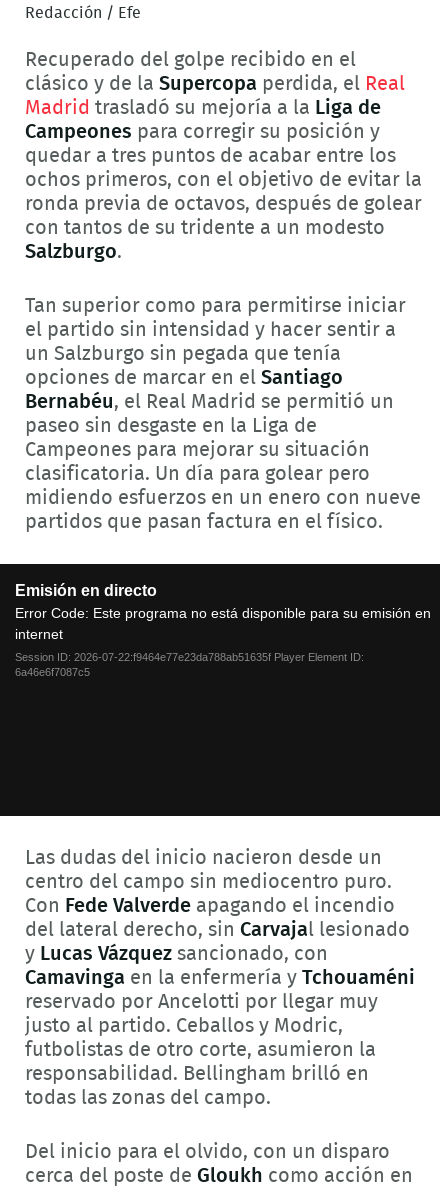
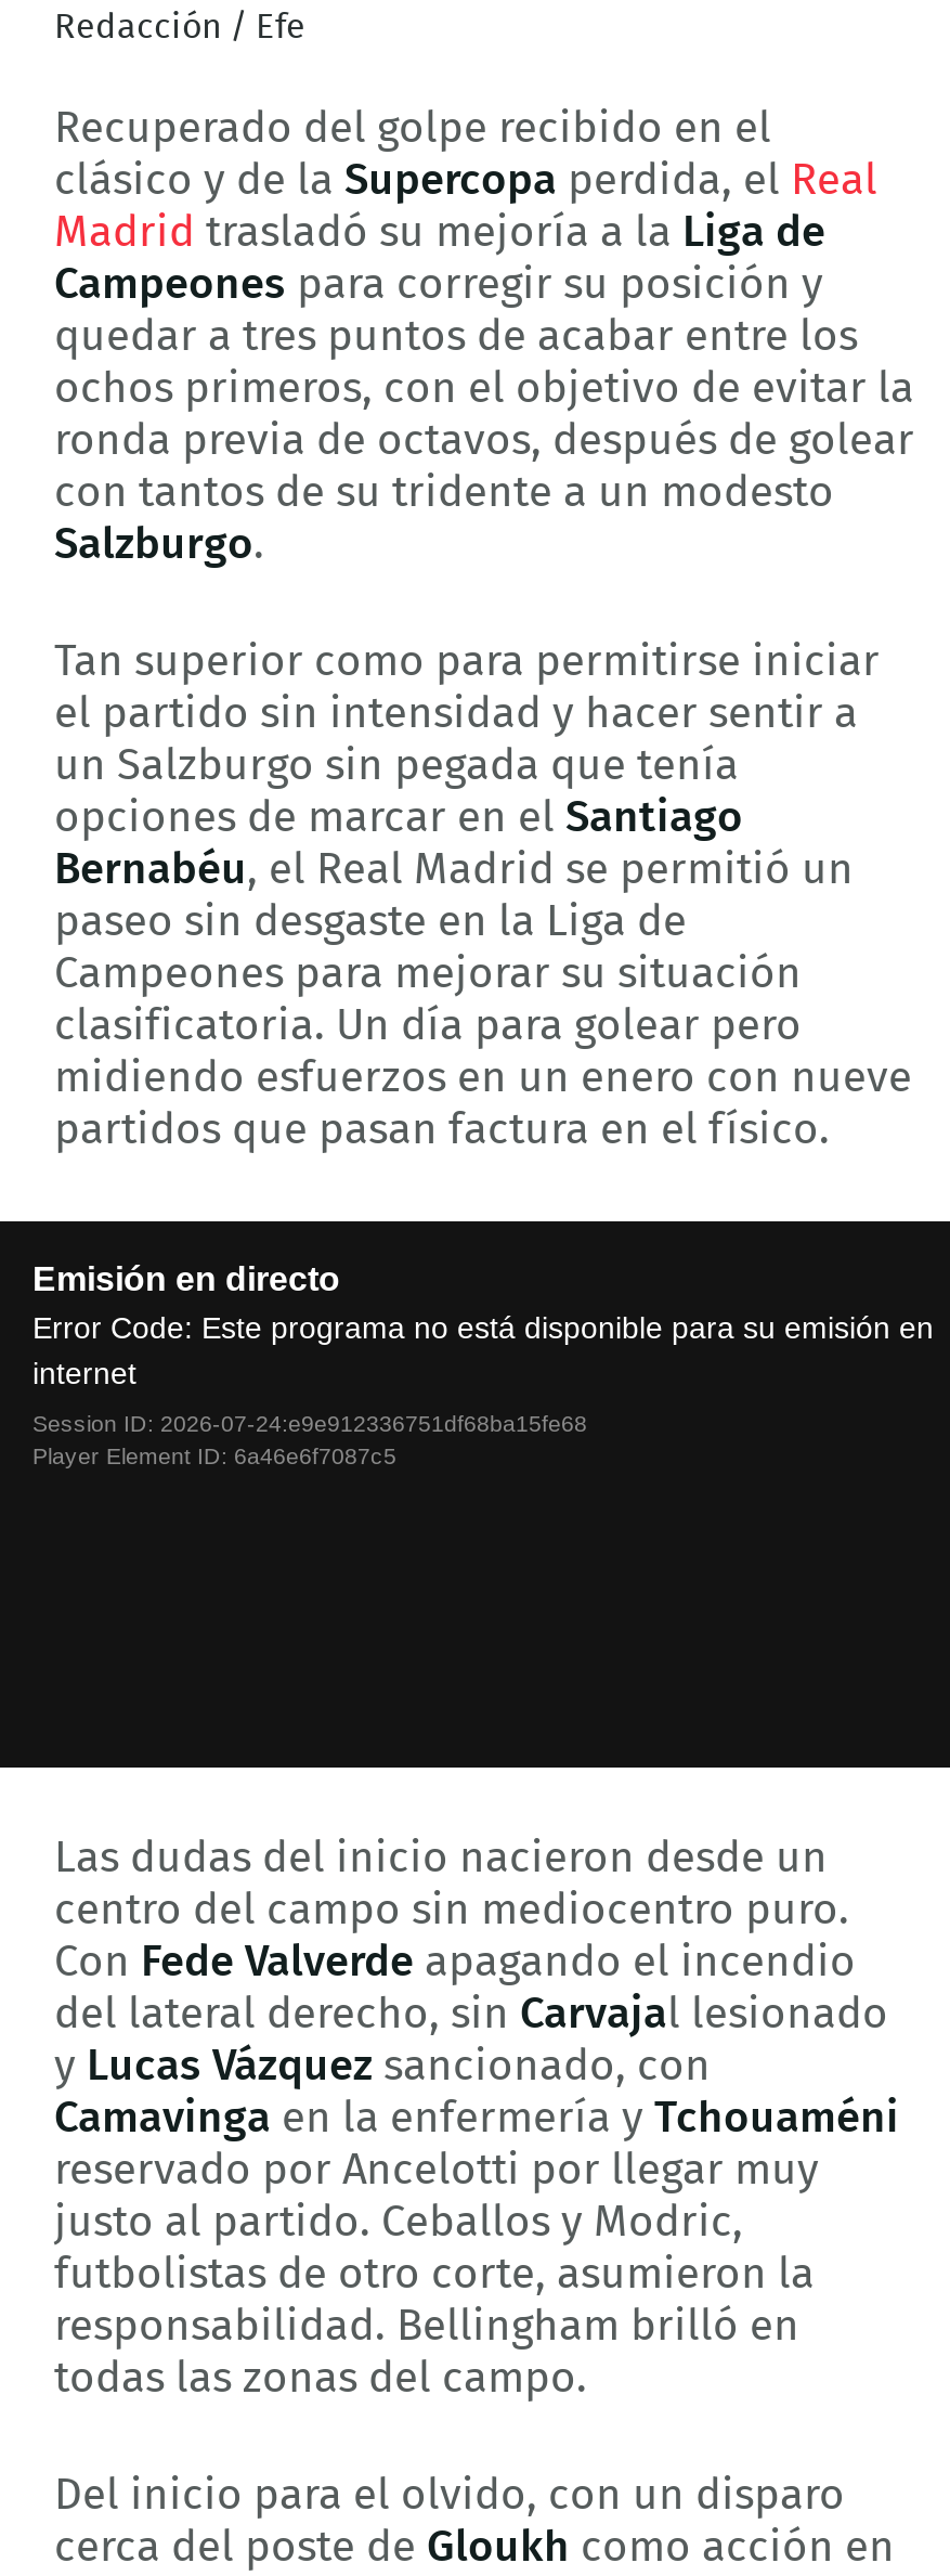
[15,651,364,678] Session ID: 2026-07-22:f9464e77e23da788ab51635f Player Element ID: | 6a46e6f7087c5 -> [32,1410,587,1469] Session ID: 2026-07-24:e9e912336751df68ba15fe68 | Player Element ID: 6a46e6f7087c5

